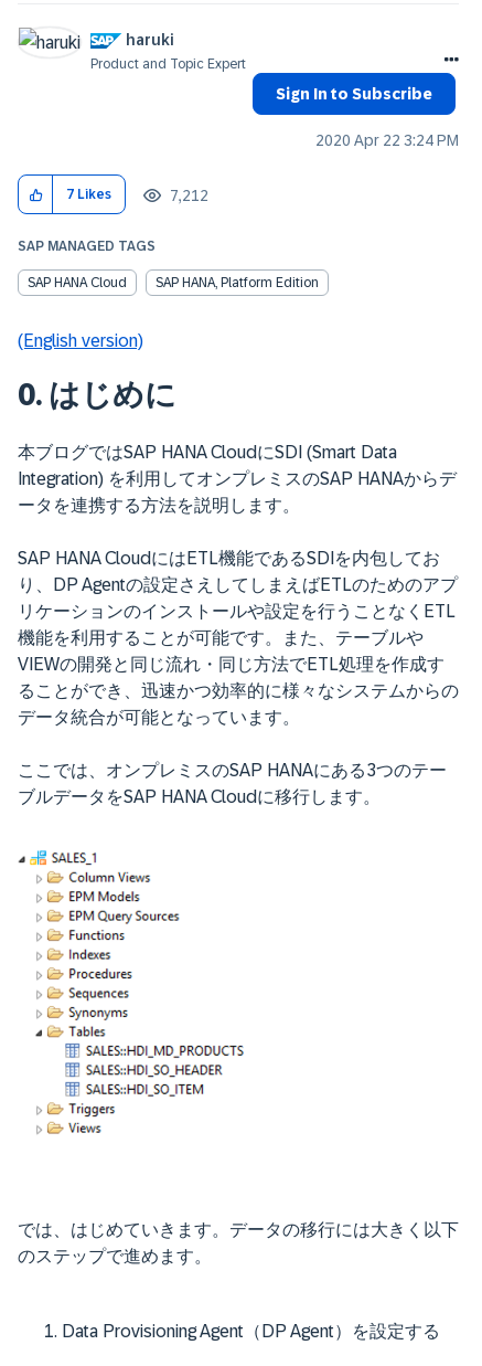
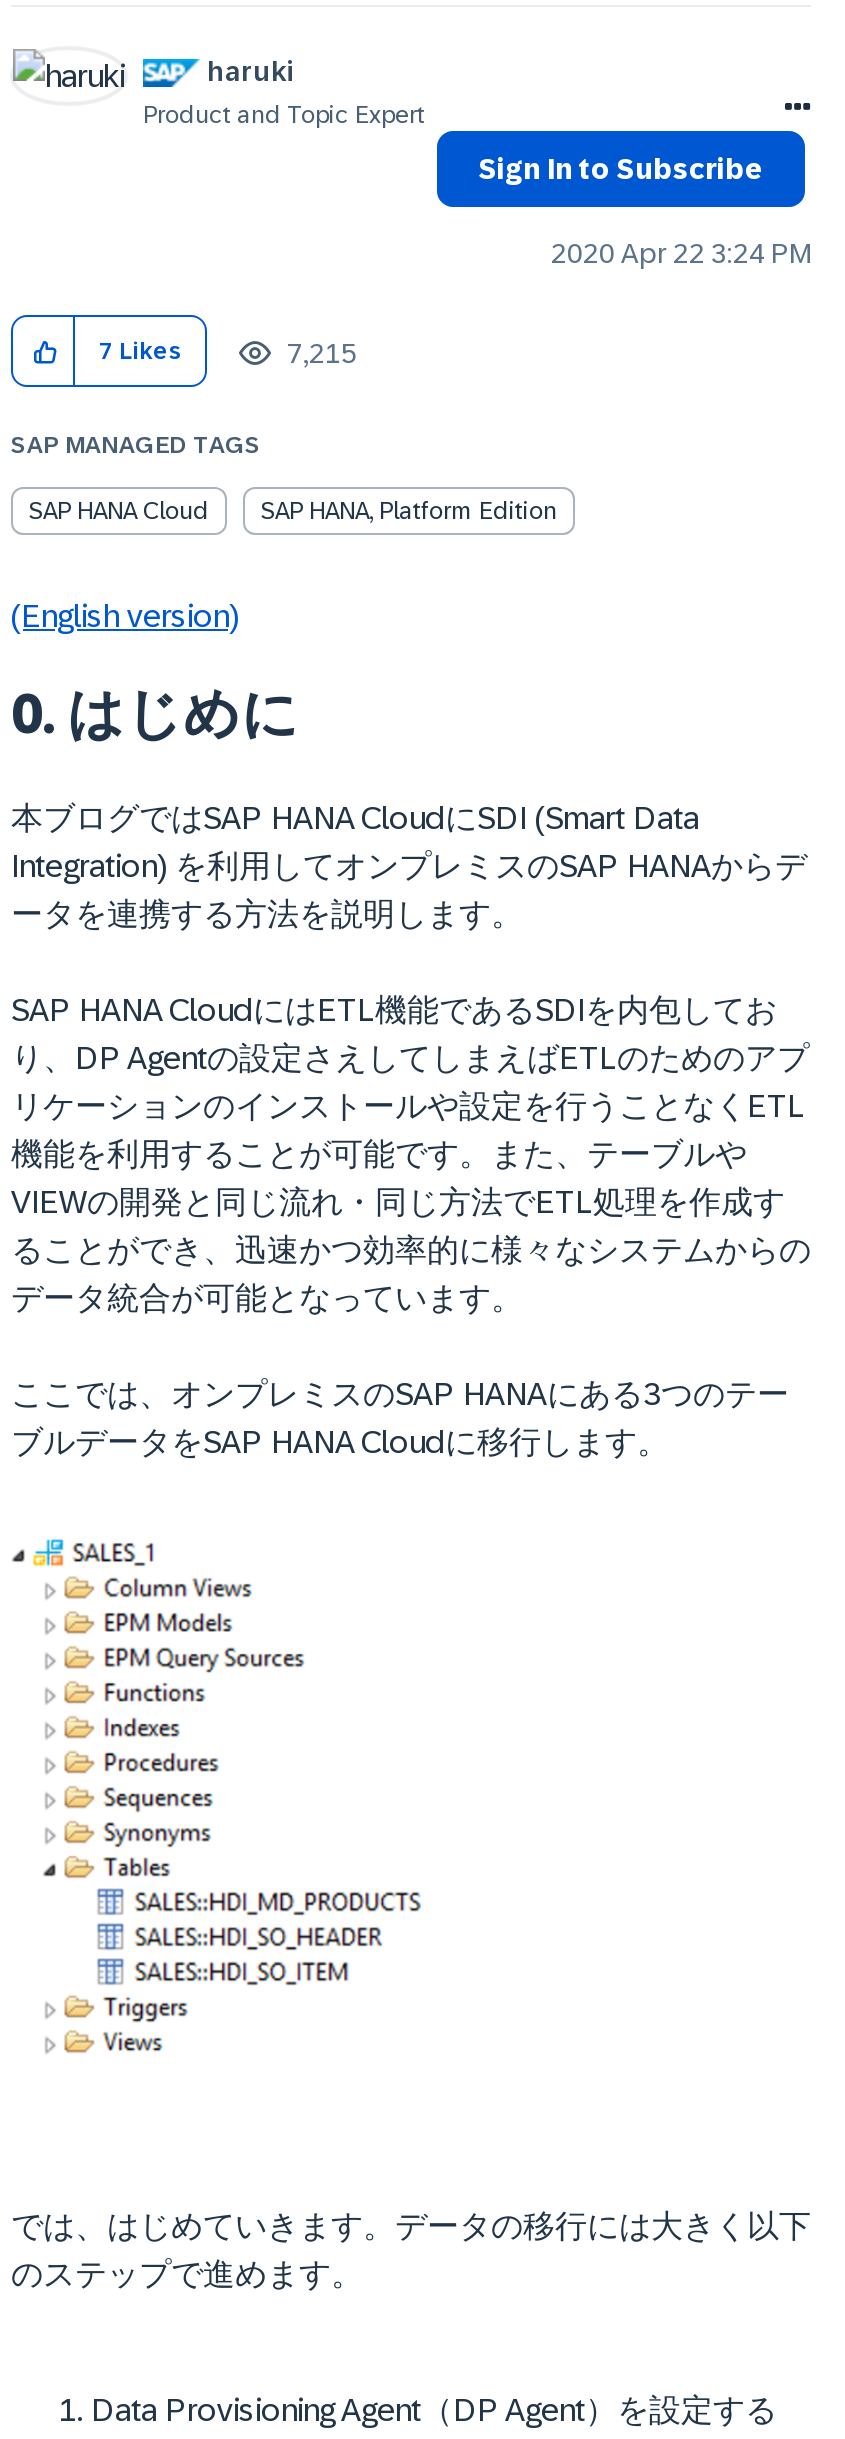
[170,187,208,204] 7,212 -> [287,337,357,369] 7,215

